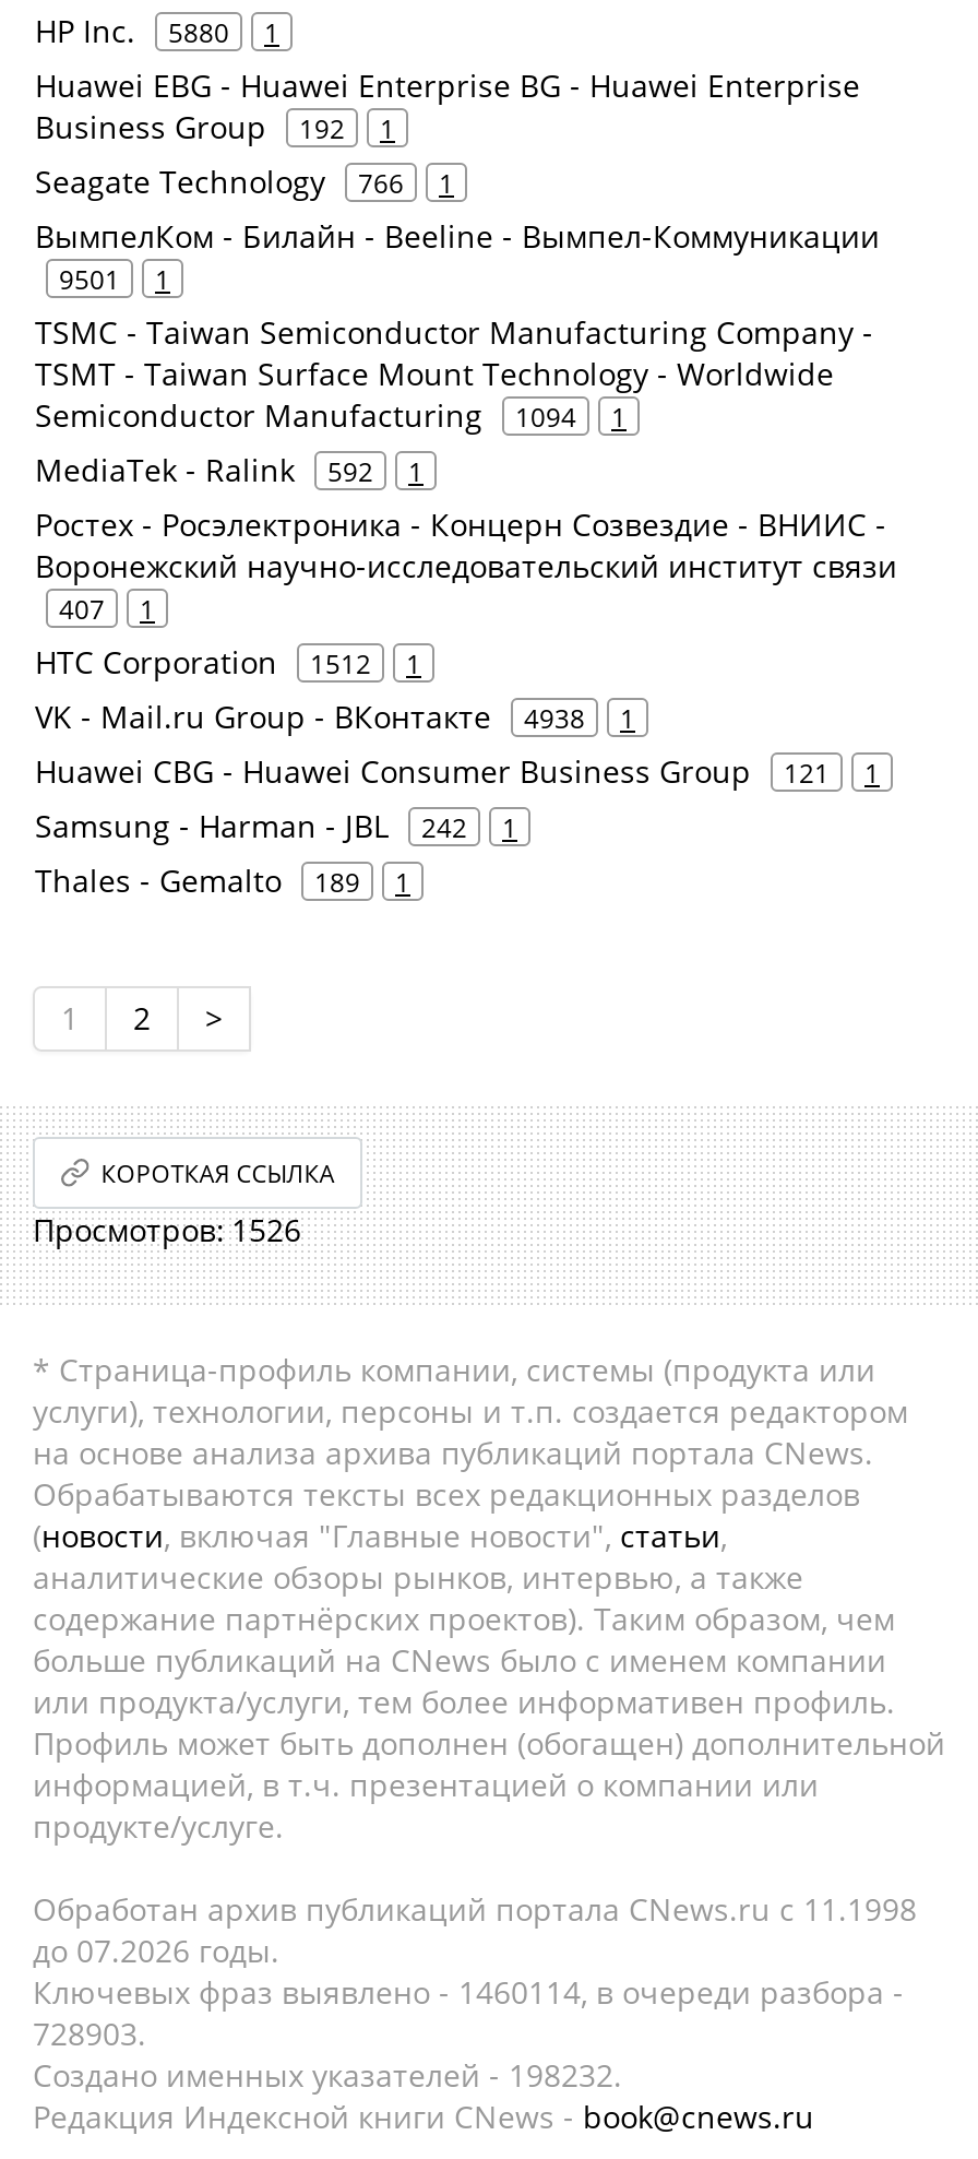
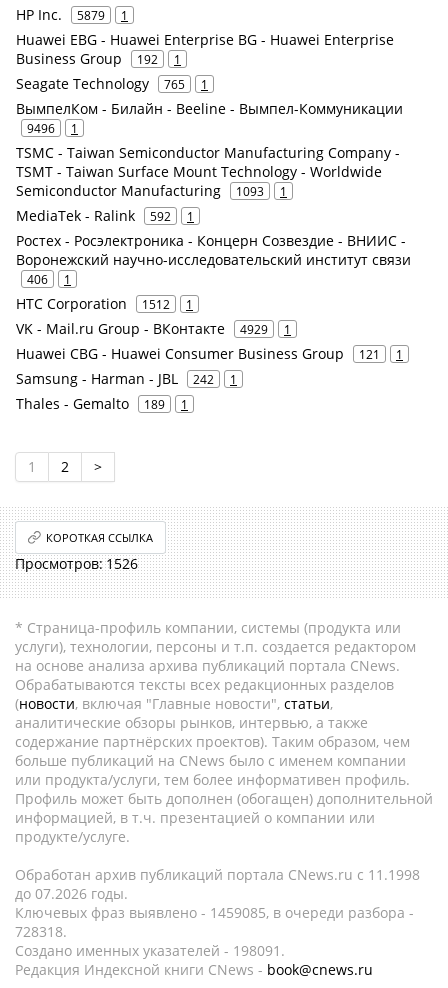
[35,10,279,51] HP Inc. 5880 1 -> [16,5,128,24] HP Inc. 5879 1
[35,161,454,202] Seagate Technology 766 1 -> [16,74,208,93] Seagate Technology 765 1
[59,261,170,296] 9501 1 -> [27,120,78,136] 9496 1
[35,394,627,436] Semiconductor Manufacturing 1094 1 -> [16,181,287,200] Semiconductor Manufacturing 1093 1
[59,591,155,626] 407 1 -> [27,271,71,287] 406 1
[35,696,635,737] VK - Mail.ru Group - ВКонтакте 4938 1 -> [16,319,291,338] VK - Mail.ru Group - ВКонтакте 4929 1
[33,1971,904,2013] Ключевых фраз выявлено - 1460114, в очереди разбора - -> [15,903,414,922] Ключевых фраз выявлено - 1459085, в очереди разбора -
[33,2013,146,2054] 728903. -> [15,922,67,941] 728318.
[33,2054,622,2096] Создано именных указателей - 198232. -> [15,941,285,960] Создано именных указателей - 198091.

